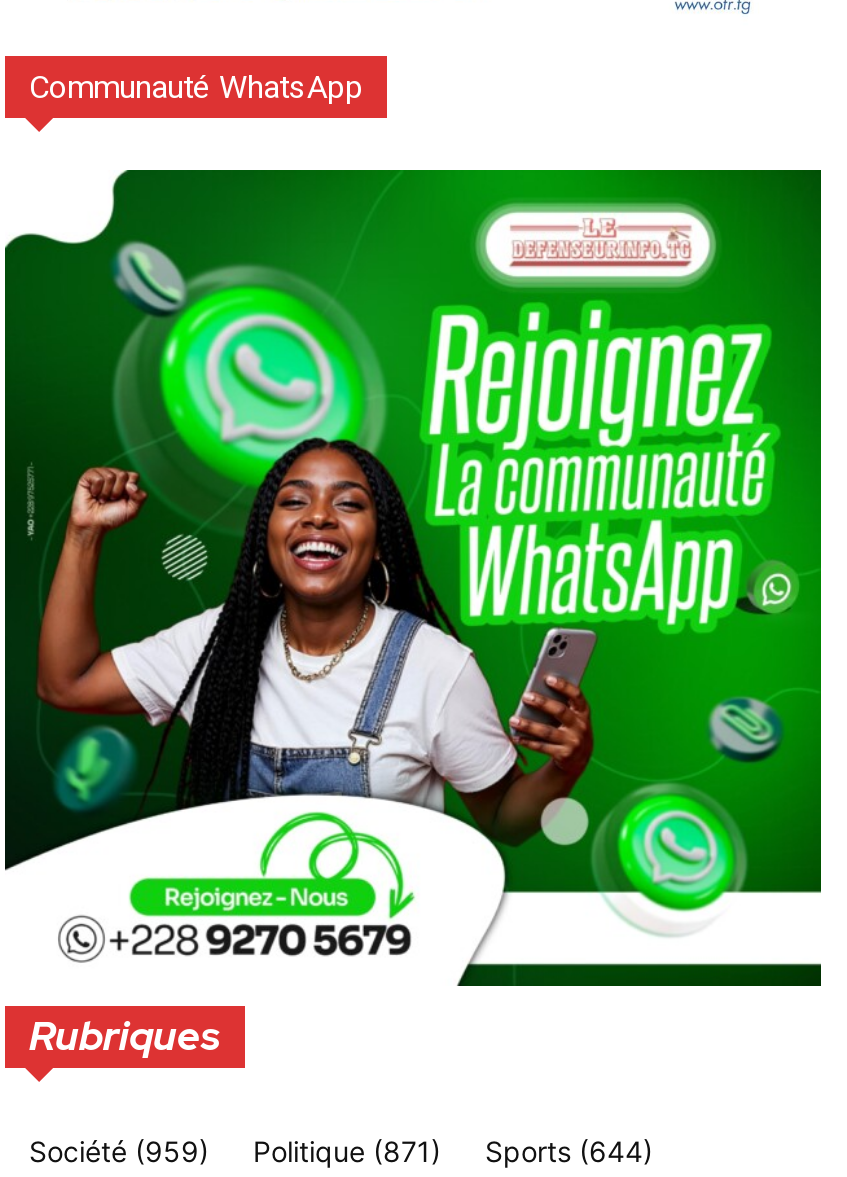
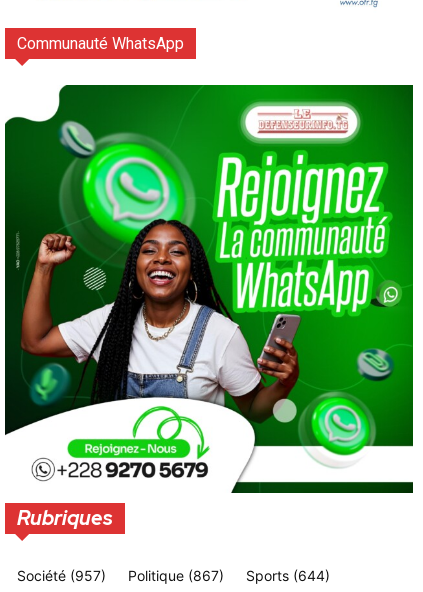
[29,1134,209,1168] Société (959) -> [17,567,106,584] Société (957)
[253,1134,441,1168] Politique (871) -> [128,567,224,584] Politique (867)

